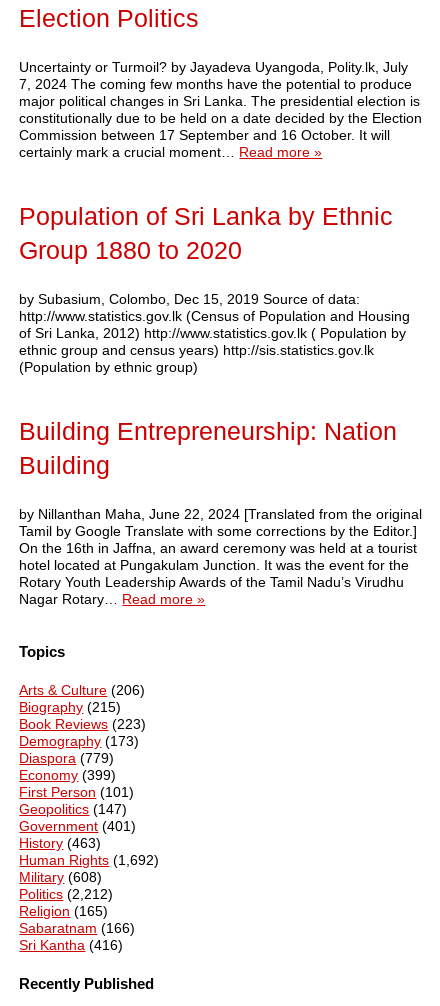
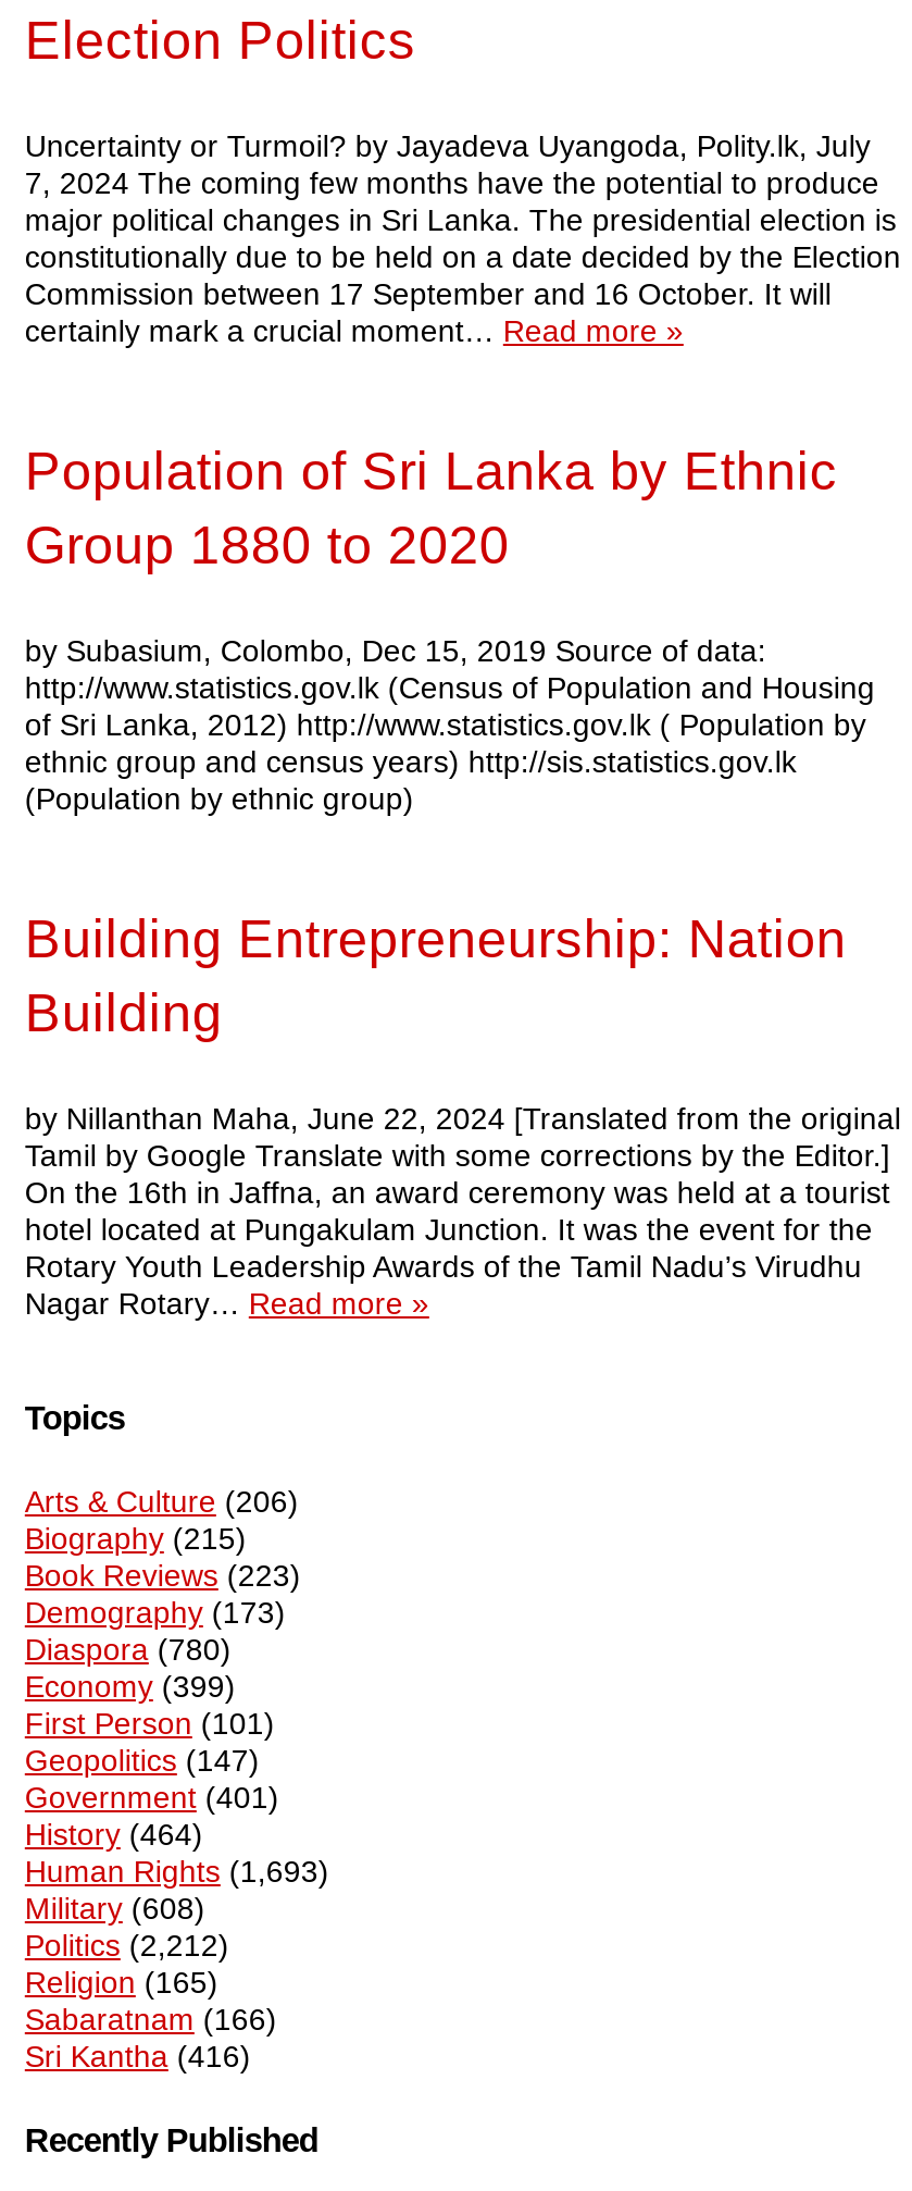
[19,750,114,766] Diaspora (779) -> [25,1631,231,1666] Diaspora (780)
[19,835,101,851] History (463) -> [25,1816,203,1851] History (464)
[19,852,159,868] Human Rights (1,692) -> [25,1853,329,1888] Human Rights (1,693)

